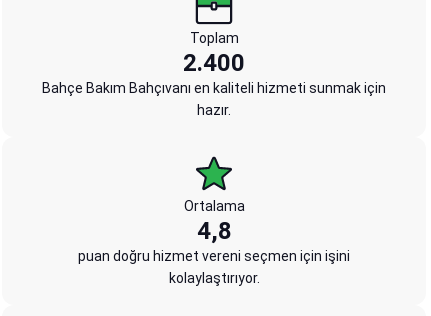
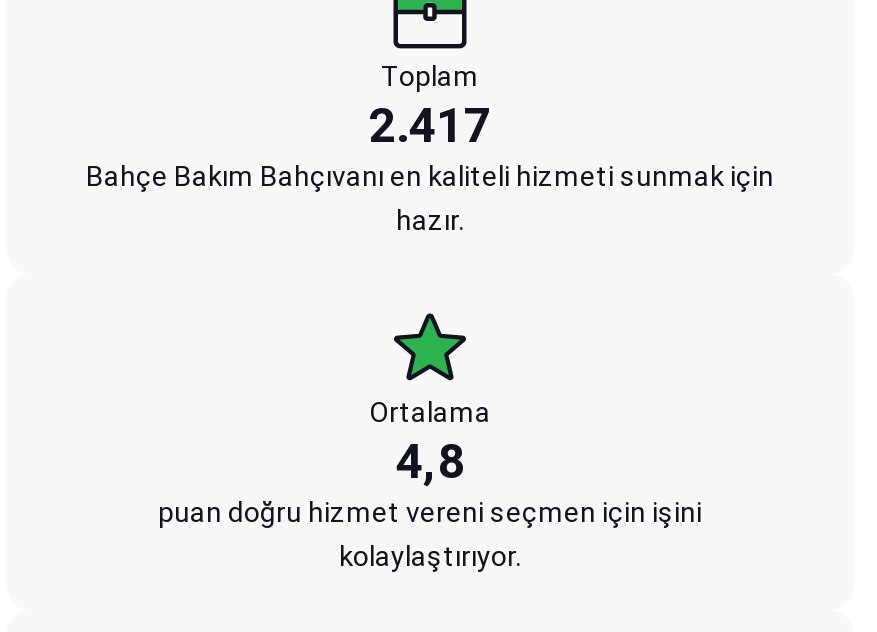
[183,49,245,77] 2.400 -> [368,97,492,153] 2.417

